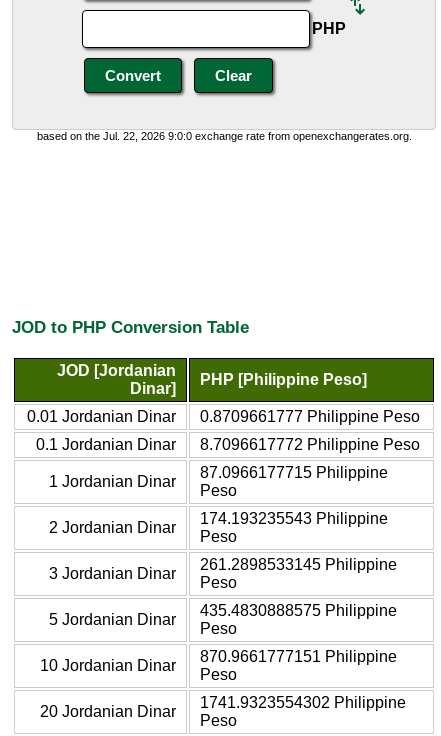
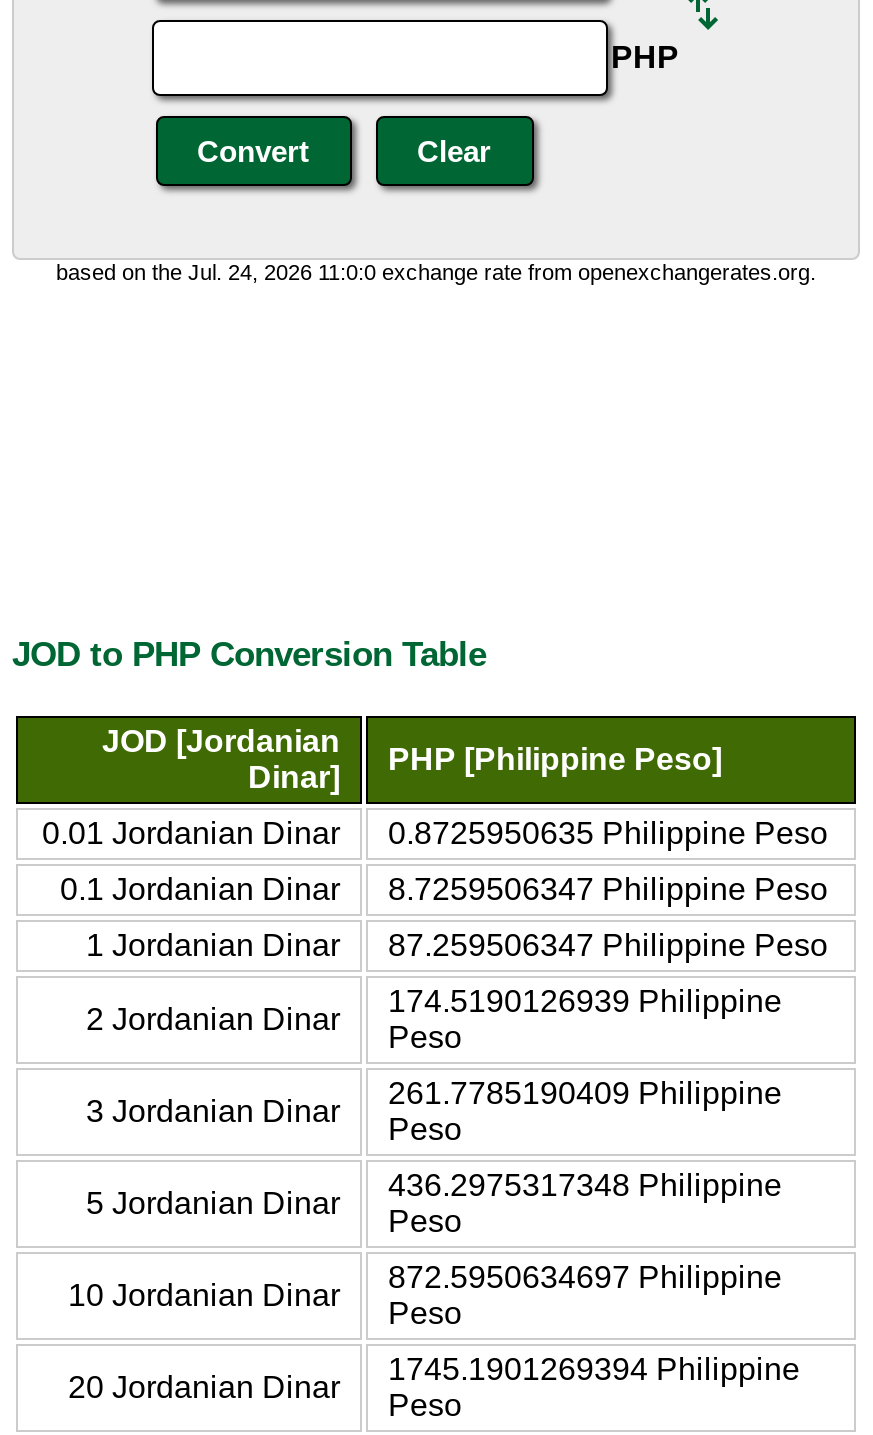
[36,130,411,142] based on the Jul. 22, 2026 9:0:0 exchange rate from openexchangerates.org. -> [56,260,816,284] based on the Jul. 24, 2026 11:0:0 exchange rate from openexchangerates.org.
[200,408,420,425] 0.8709661777 Philippine Peso -> [388,815,828,849] 0.8725950635 Philippine Peso
[200,436,420,453] 8.7096617772 Philippine Peso -> [388,871,828,905] 8.7259506347 Philippine Peso
[200,464,388,499] 87.0966177715 Philippine | Peso -> [388,927,828,961] 87.259506347 Philippine Peso
[200,510,388,527] 174.193235543 Philippine -> [388,983,782,1017] 174.5190126939 Philippine
[200,556,397,573] 261.2898533145 Philippine -> [388,1075,782,1109] 261.7785190409 Philippine
[200,602,397,619] 435.4830888575 Philippine -> [388,1167,782,1201] 436.2975317348 Philippine
[200,648,397,665] 870.9661777151 Philippine -> [388,1259,782,1293] 872.5950634697 Philippine
[200,694,406,711] 1741.9323554302 Philippine -> [388,1351,800,1385] 1745.1901269394 Philippine

